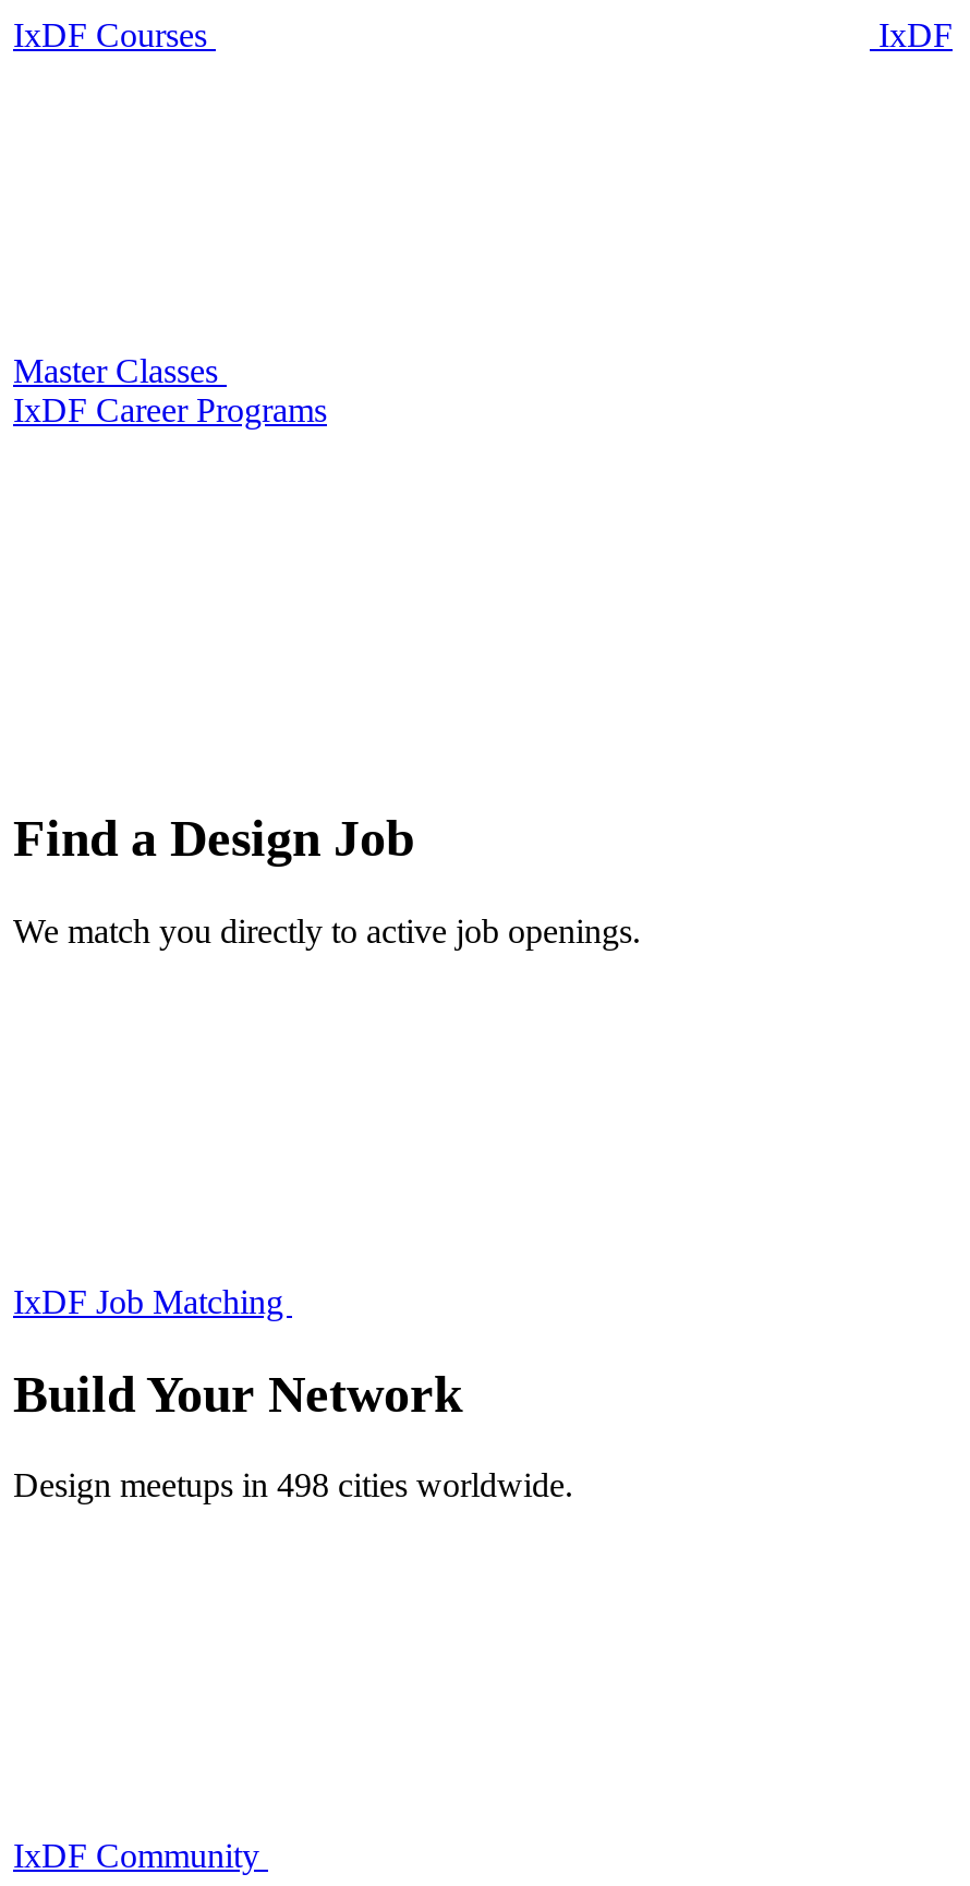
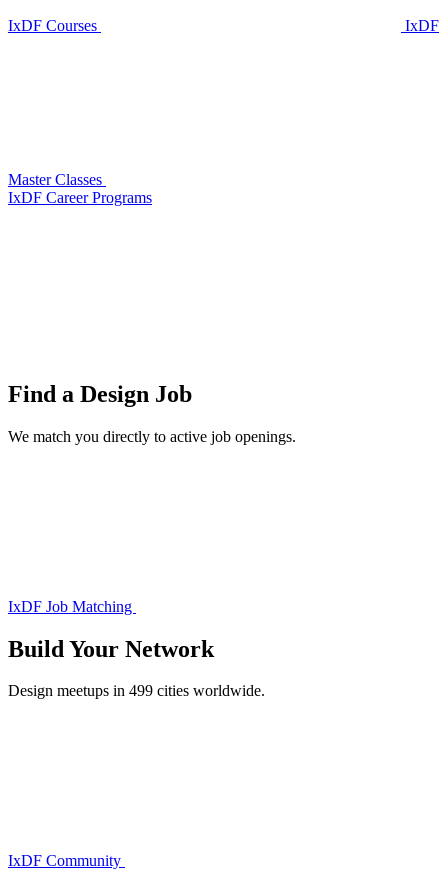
[13,1467,573,1504] Design meetups in 498 cities worldwide. -> [8,682,265,699] Design meetups in 499 cities worldwide.

